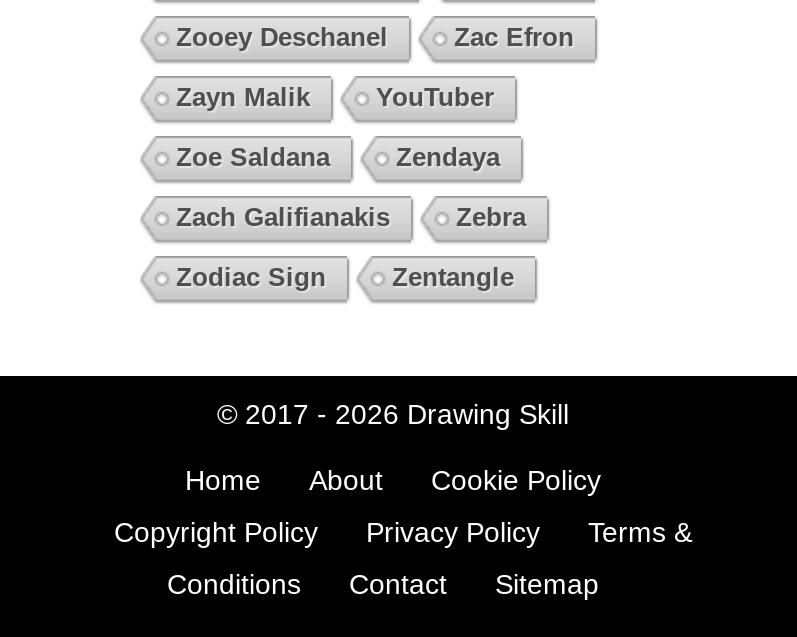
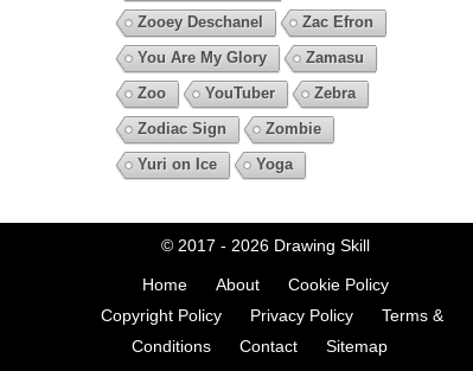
[176,83,310,113] Zayn Malik -> [137,49,363,103] You Are My Glory | Zamasu | Zoo
moved [376,83,494,113] -> [204,85,274,103]: YouTuber
[176,143,500,233] Zoe Saldana | Zendaya | Zach Galifianakis -> none
moved [176,203,526,293] -> [137,85,355,138]: Zebra | Zodiac Sign
[392,263,514,293] Zentangle -> [137,120,321,174] Zombie | Yuri on Ice | Yoga

